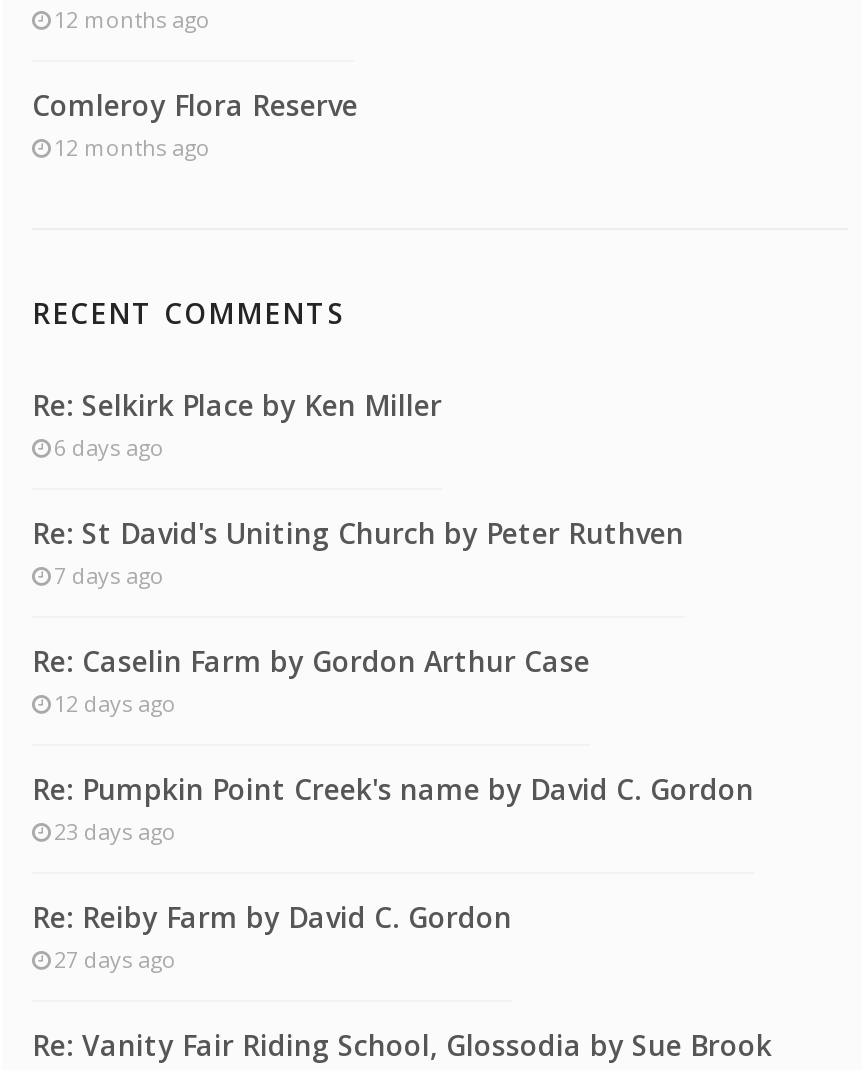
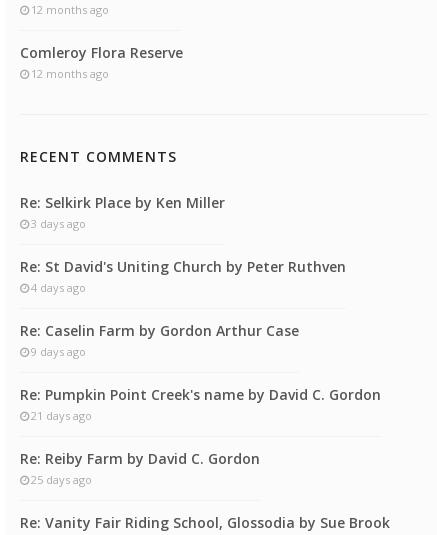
[54,432,164,462] 6 days ago -> [31,216,86,231] 3 days ago
[54,560,164,590] 7 days ago -> [31,280,86,295] 4 days ago
[54,688,176,718] 12 days ago -> [31,344,86,359] 9 days ago
[54,816,176,846] 23 days ago -> [31,408,92,423] 21 days ago
[54,944,176,974] 27 days ago -> [31,472,92,487] 25 days ago

